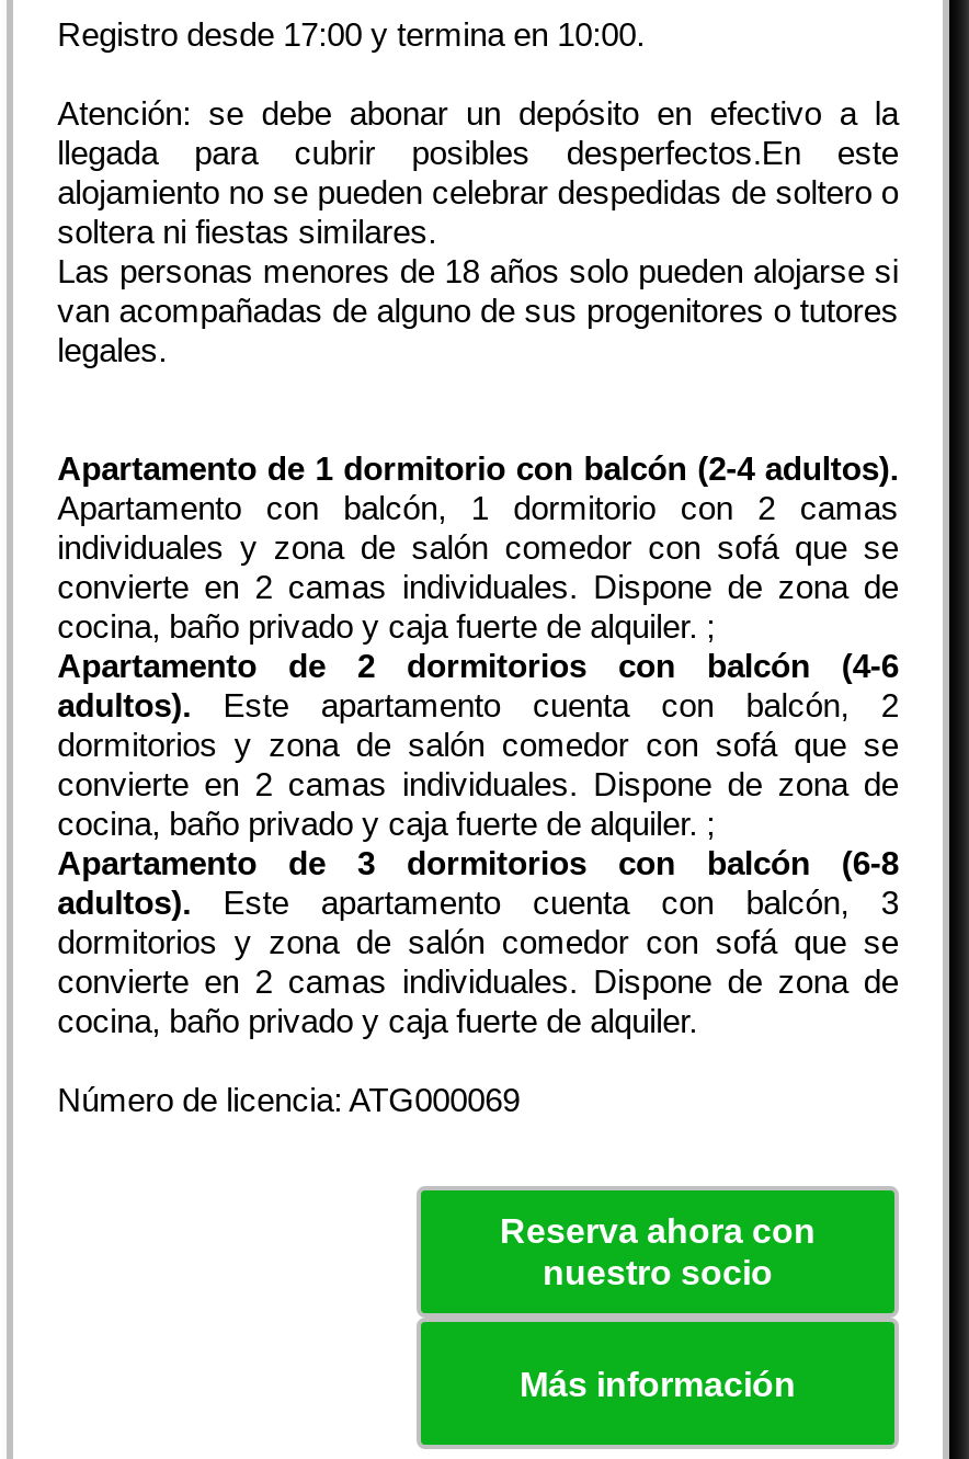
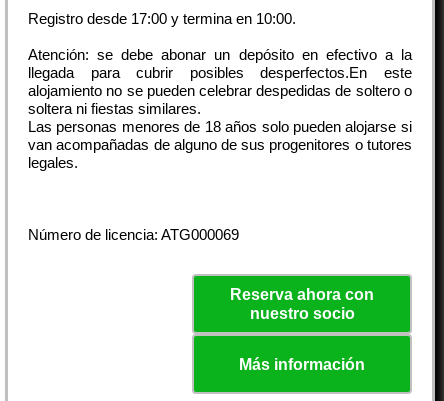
[57,449,899,1039] Apartamento de 1 dormitorio con balcón (2-4 adultos). | Apartamento con balcón, 1 dormitorio con 2 camas | individuales y zona de salón comedor con sofá que se | convierte en 2 camas individuales. Dispone de zona de | cocina, baño privado y caja fuerte de alquiler. ; | Apartamento de 2 dormitorios con balcón (4-6 | adultos). Este apartamento cuenta con balcón, 2 | dormitorios y zona de salón comedor con sofá que se | convierte en 2 camas individuales. Dispone de zona de | cocina, baño privado y caja fuerte de alquiler. ; | Apartamento de 3 dormitorios con balcón (6-8 | adultos). Este apartamento cuenta con balcón, 3 | dormitorios y zona de salón comedor con sofá que se | convierte en 2 camas individuales. Dispone de zona de | cocina, baño privado y caja fuerte de alquiler. -> none

